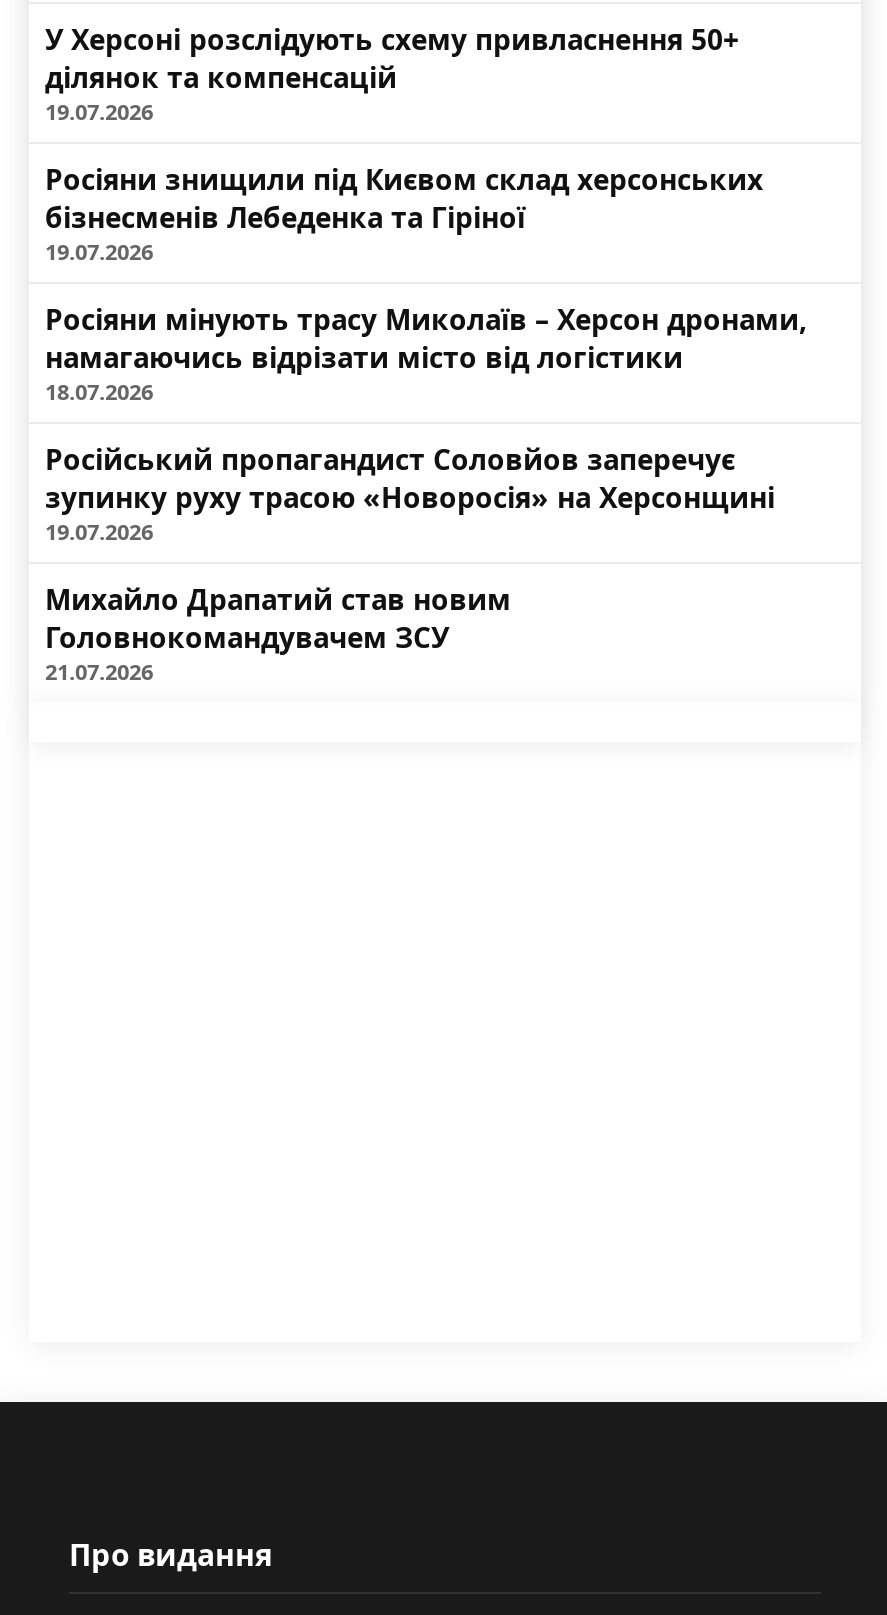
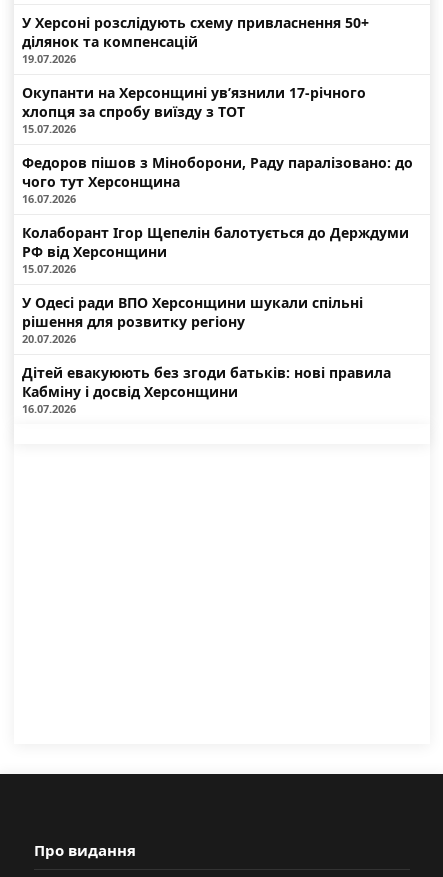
[45,159,807,685] Росіяни знищили під Києвом склад херсонських | бізнесменів Лебеденка та Гіріної | 19.07.2026 | Росіяни мінують трасу Миколаїв – Херсон дронами, | намагаючись відрізати місто від логістики | 18.07.2026 | Російський пропагандист Соловйов заперечує | зупинку руху трасою «Новоросія» на Херсонщині | 19.07.2026 | Михайло Драпатий став новим | Головнокомандувачем ЗСУ | 21.07.2026 -> [22,83,413,416] Окупанти на Херсонщині ув’язнили 17-річного | хлопця за спробу виїзду з ТОТ | 15.07.2026 | Федоров пішов з Міноборони, Раду паралізовано: до | чого тут Херсонщина | 16.07.2026 | Колаборант Ігор Щепелін балотується до Держдуми | РФ від Херсонщини | 15.07.2026 | У Одесі ради ВПО Херсонщини шукали спільні | рішення для розвитку регіону | 20.07.2026 | Дітей евакуюють без згоди батьків: нові правила | Кабміну і досвід Херсонщини | 16.07.2026

